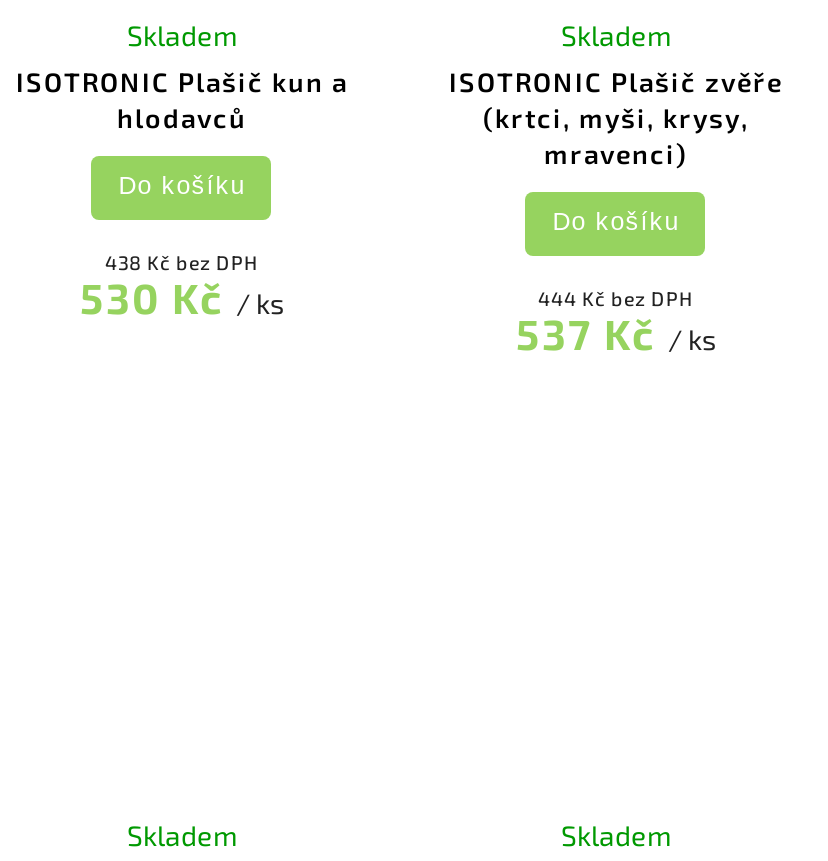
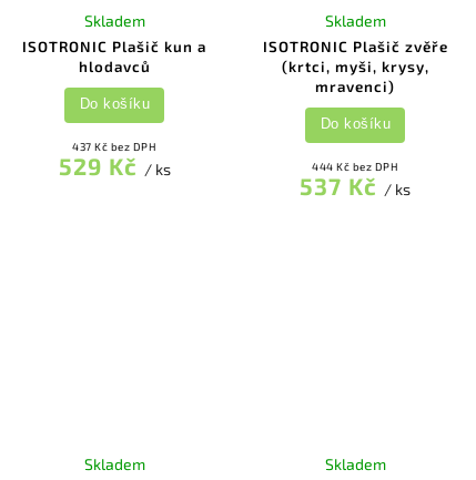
[105,250,259,274] 438 Kč bez DPH -> [73,140,157,153] 437 Kč bez DPH
[80,272,284,322] 530 Kč/ ks -> [59,152,171,179] 529 Kč/ ks

